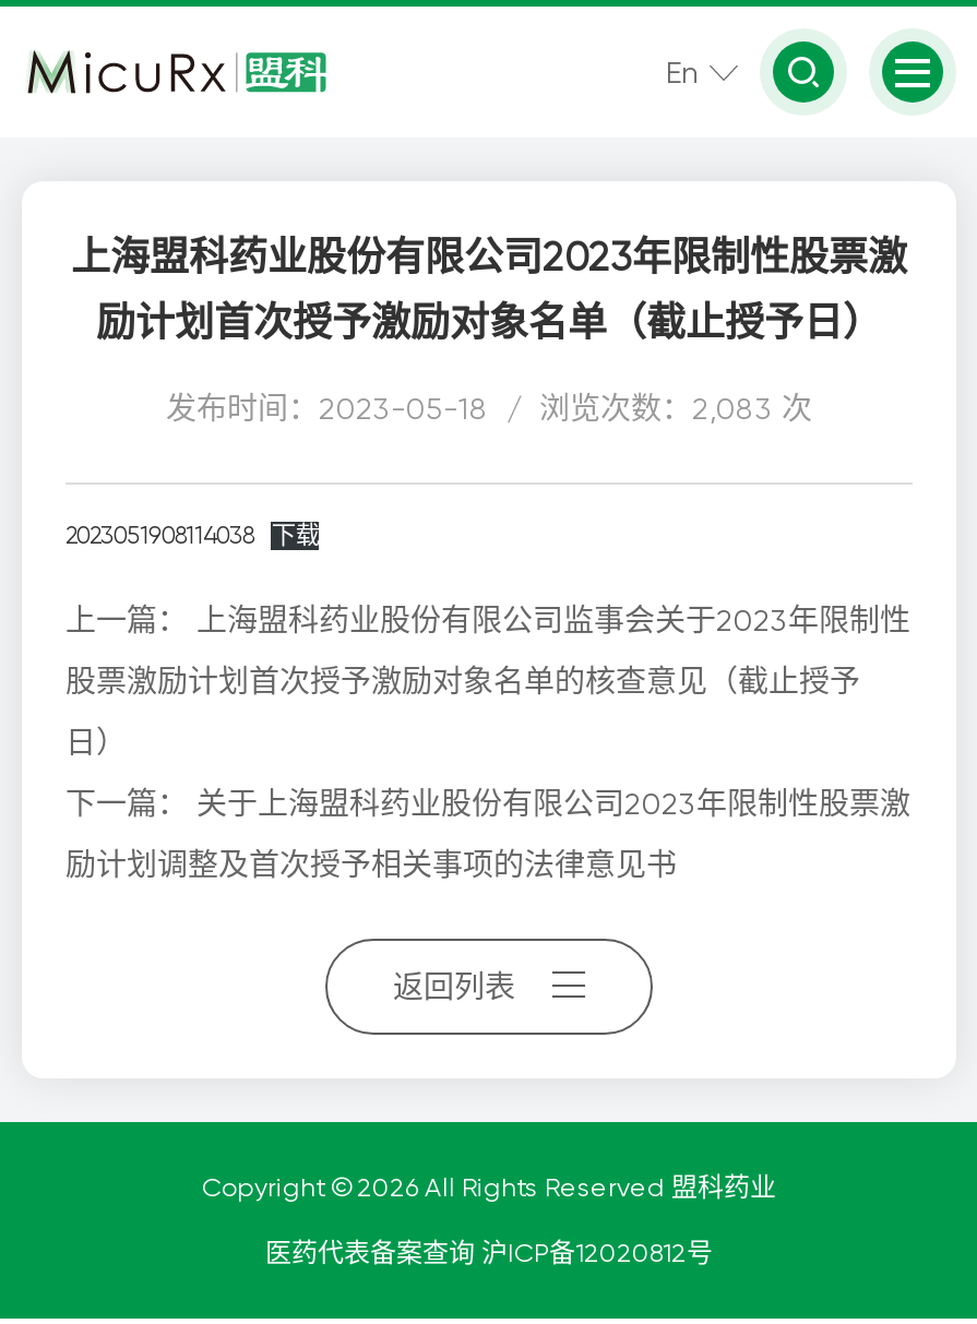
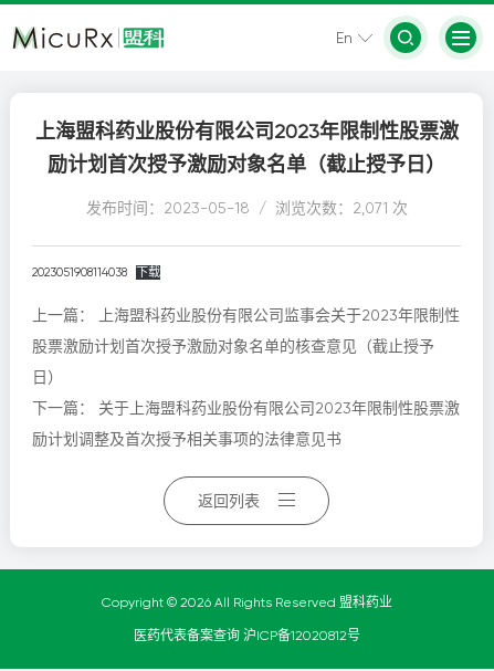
[166,391,812,426] 发布时间：2023-05-18 / 浏览次数：2,083 次 -> [86,199,407,217] 发布时间：2023-05-18 / 浏览次数：2,071 次

